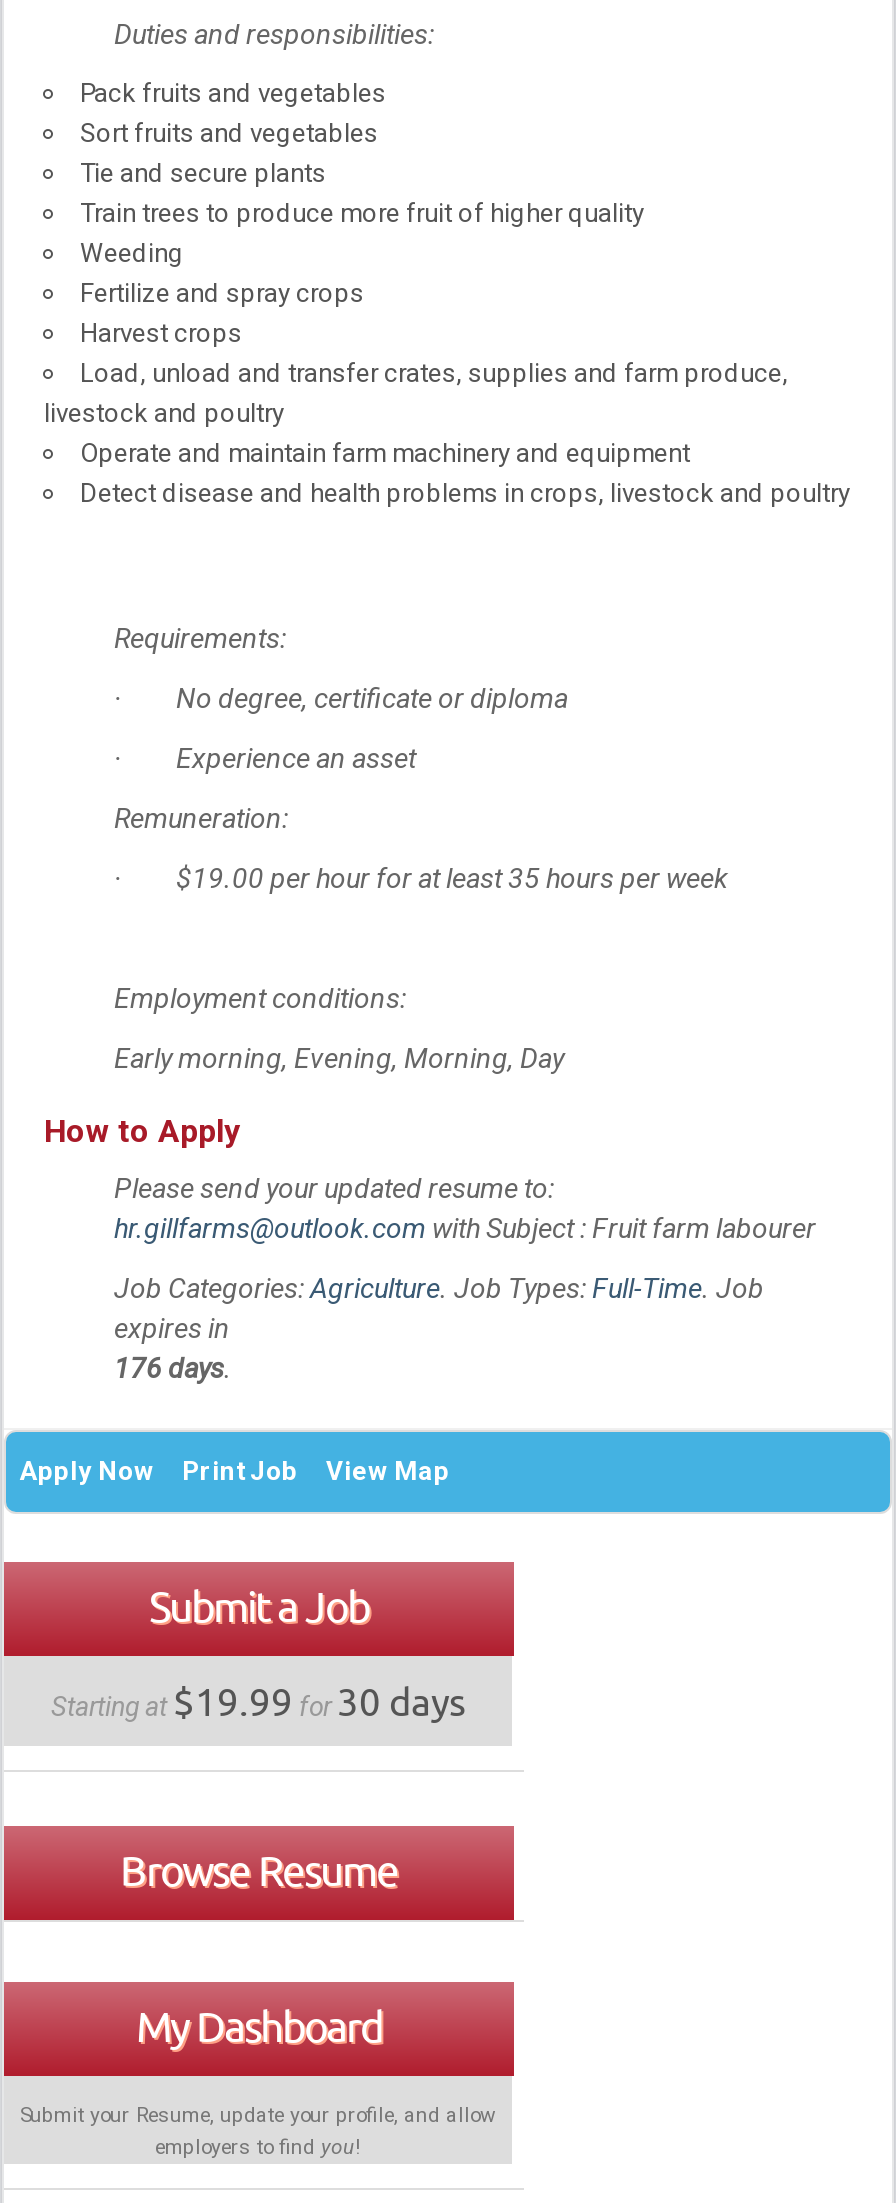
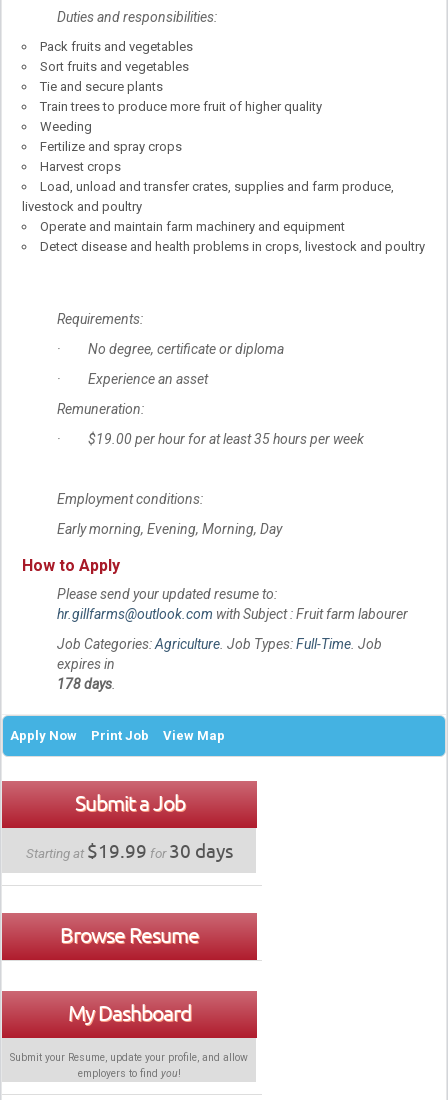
[114,1352,232,1384] 176 days. -> [57,676,116,692] 178 days.

